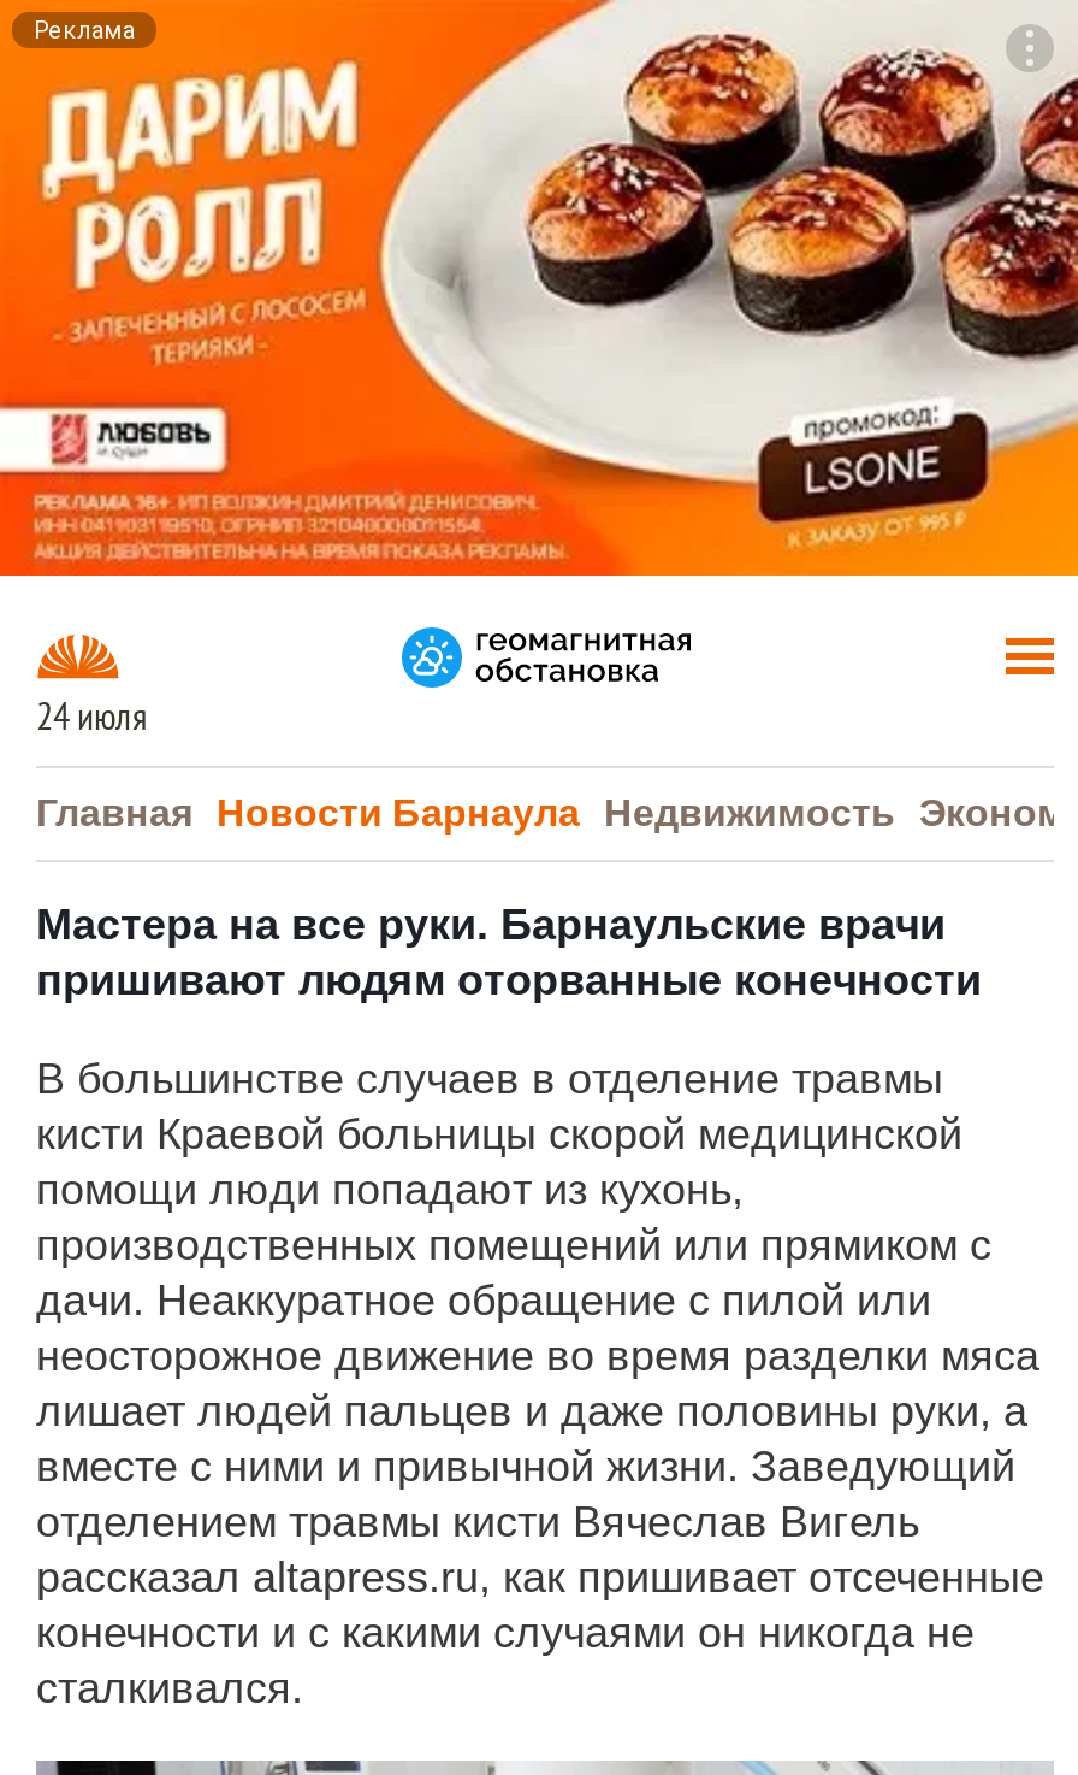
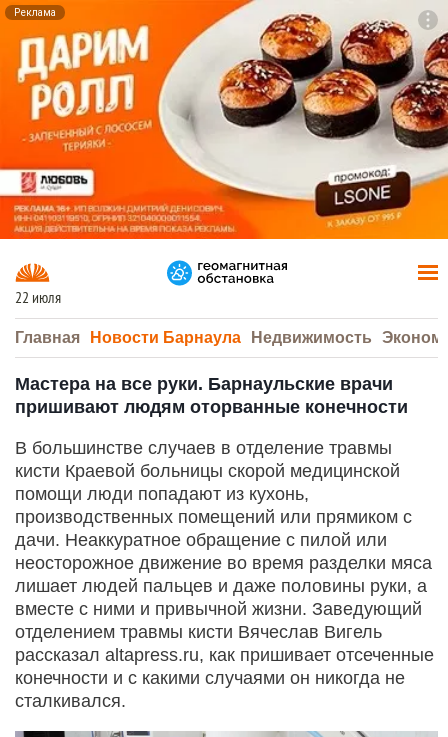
[36,696,147,739] 24 июля -> [15,289,61,307] 22 июля

